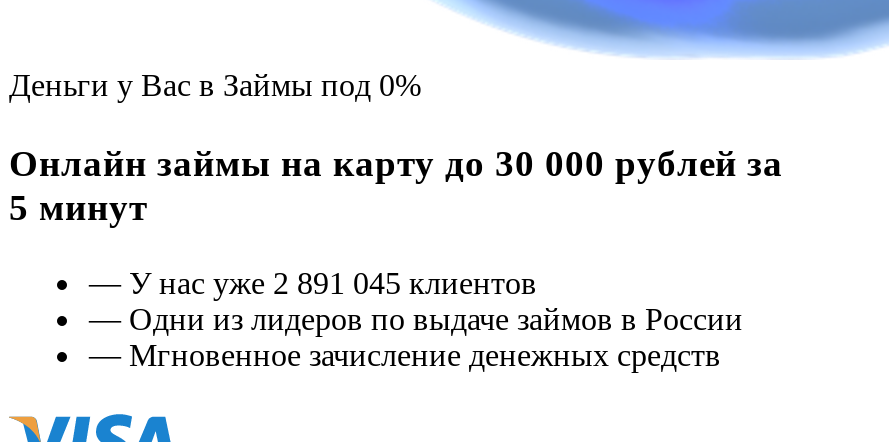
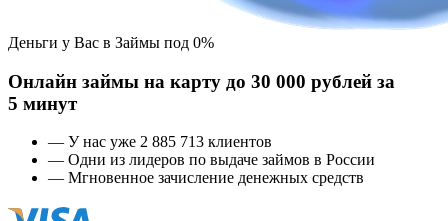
[89,267,537,301] — У нас уже 2 891 045 клиентов -> [48,133,272,150] — У нас уже 2 885 713 клиентов

